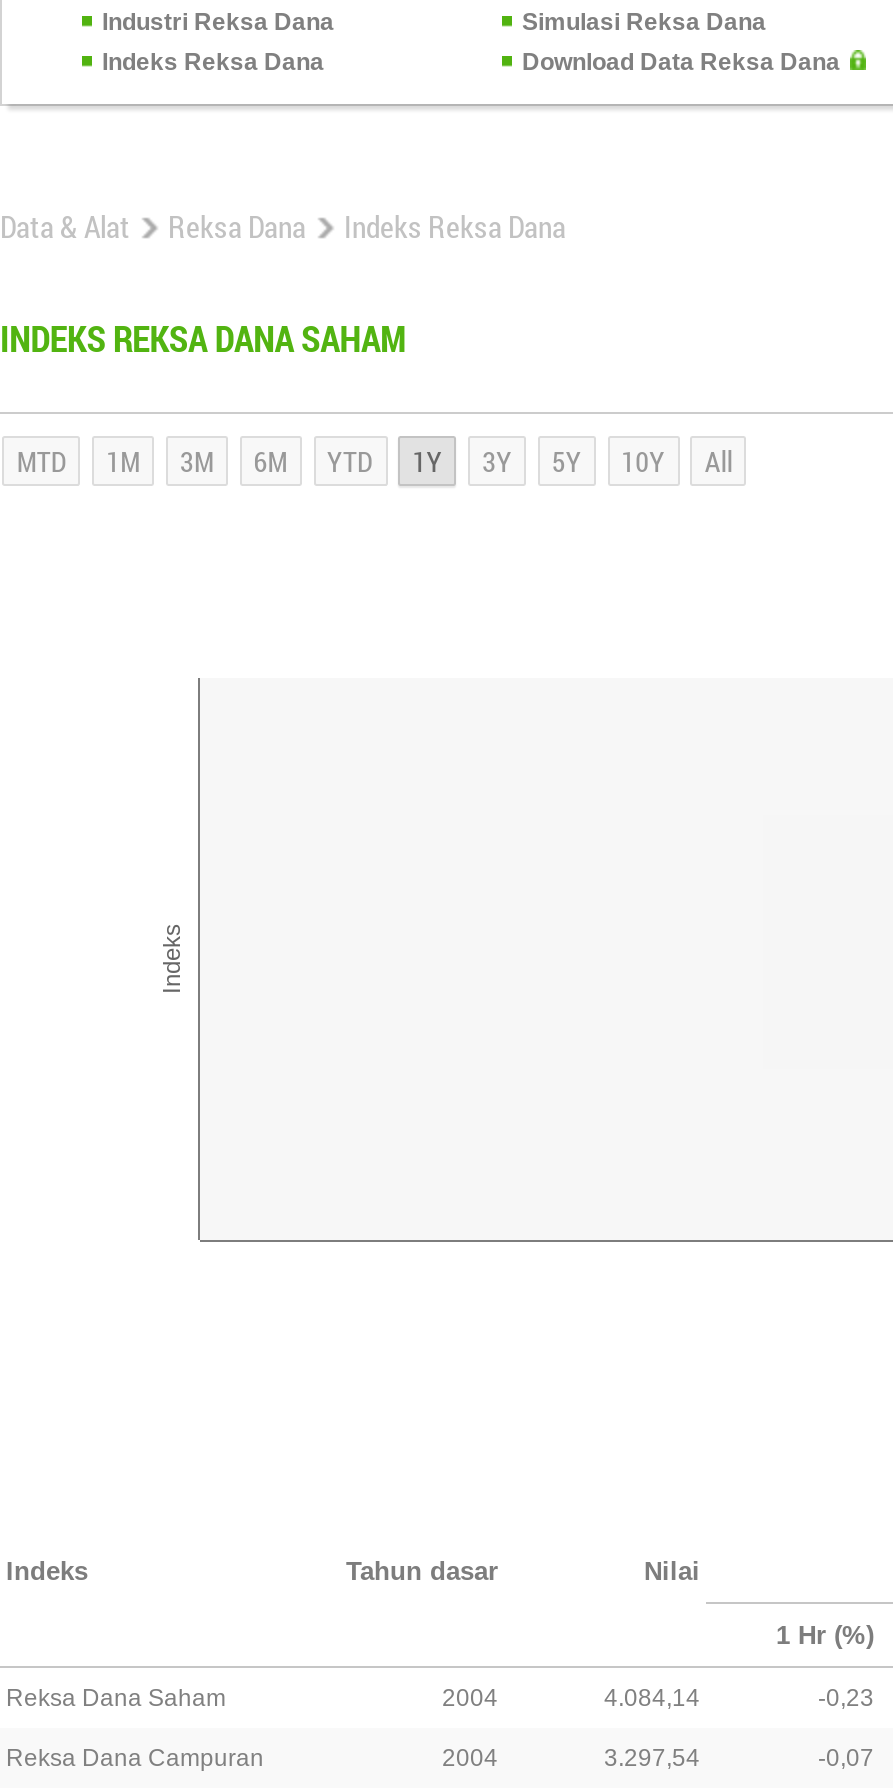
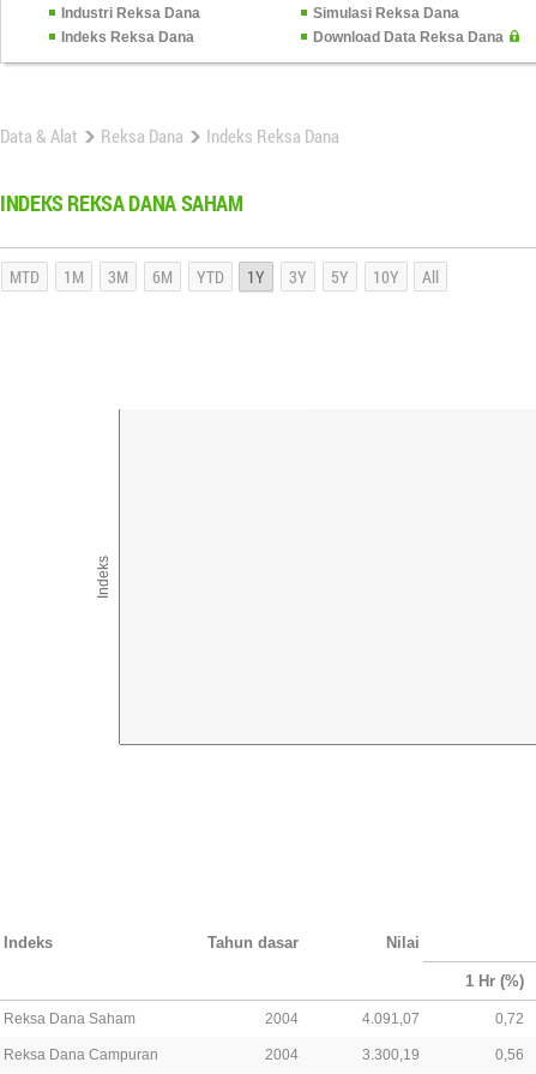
[604,1684,700,1712] 4.084,14 -> [362,1010,420,1027] 4.091,07
[818,1684,874,1712] -0,23 -> [495,1010,524,1027] 0,72
[604,1744,700,1772] 3.297,54 -> [362,1046,420,1063] 3.300,19
[818,1744,874,1772] -0,07 -> [495,1046,524,1063] 0,56

